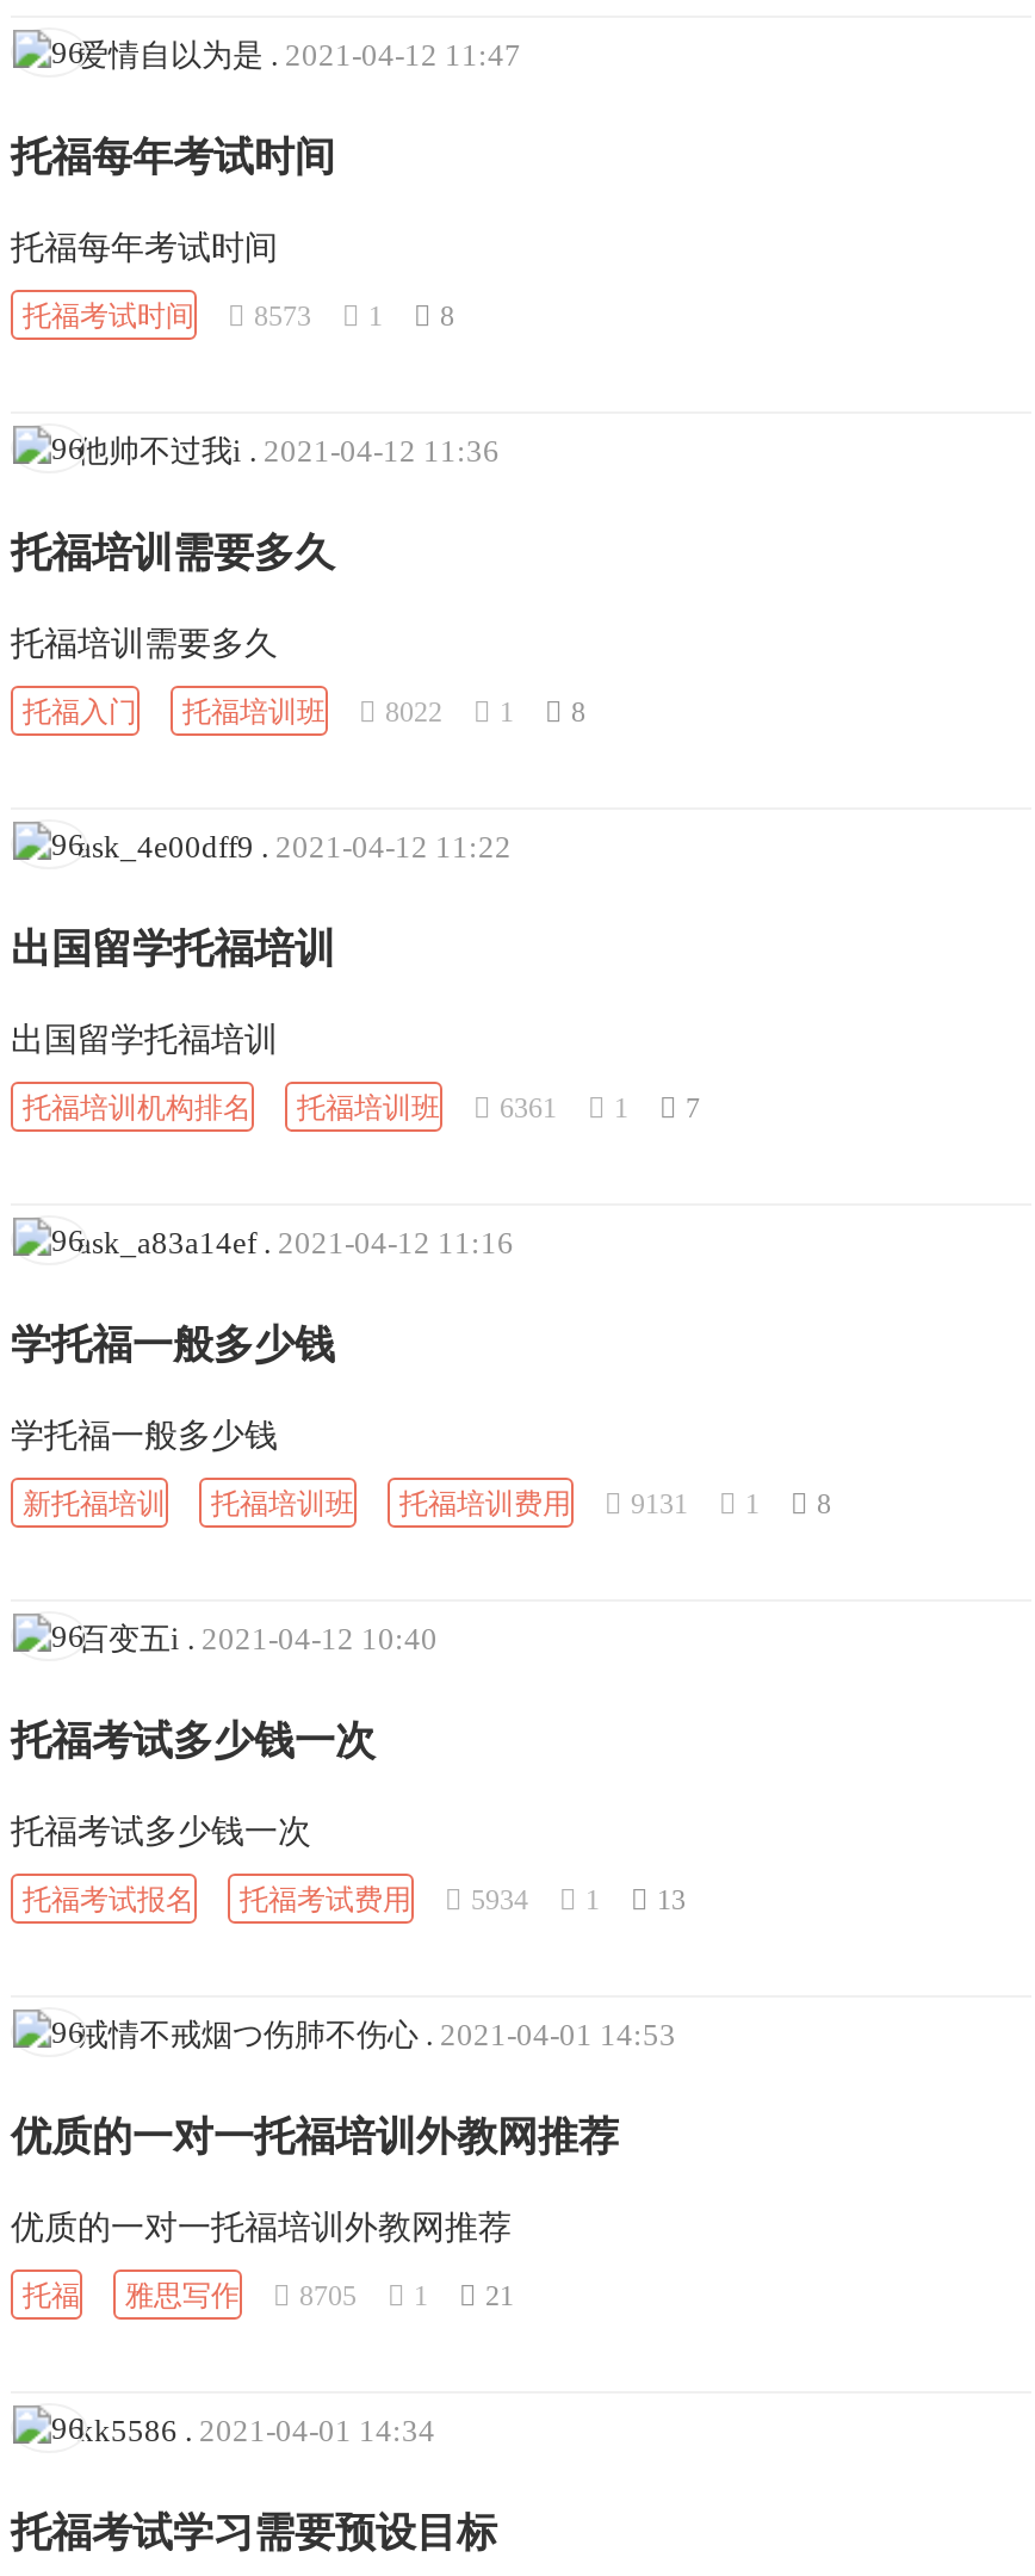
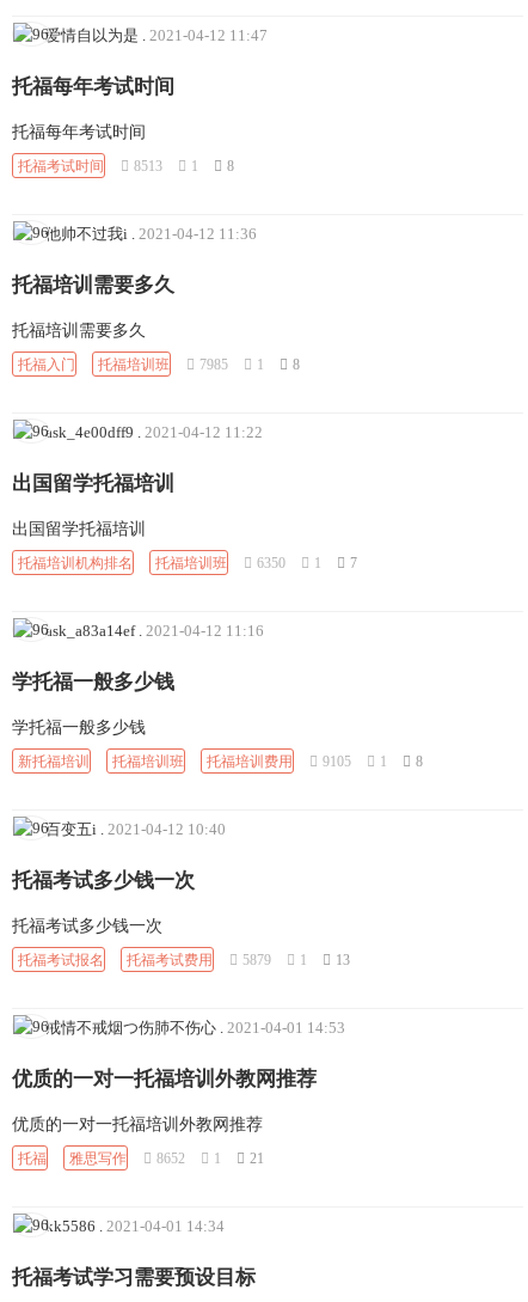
[23,298,454,332] 托福考试时间 8573 1 8 -> [18,157,234,174] 托福考试时间 8513 1 8
[23,694,585,728] 托福入门 托福培训班 8022 1 8 -> [18,356,300,373] 托福入门 托福培训班 7985 1 8
[23,1090,700,1124] 托福培训机构排名 托福培训班 6361 1 7 -> [18,554,357,571] 托福培训机构排名 托福培训班 6350 1 7
[23,1486,831,1520] 新托福培训 托福培训班 托福培训费用 9131 1 8 -> [18,753,423,769] 新托福培训 托福培训班 托福培训费用 9105 1 8
[23,1882,686,1916] 托福考试报名 托福考试费用 5934 1 13 -> [18,951,350,968] 托福考试报名 托福考试费用 5879 1 13
[23,2278,514,2311] 托福 雅思写作 8705 1 21 -> [18,1150,264,1166] 托福 雅思写作 8652 1 21

